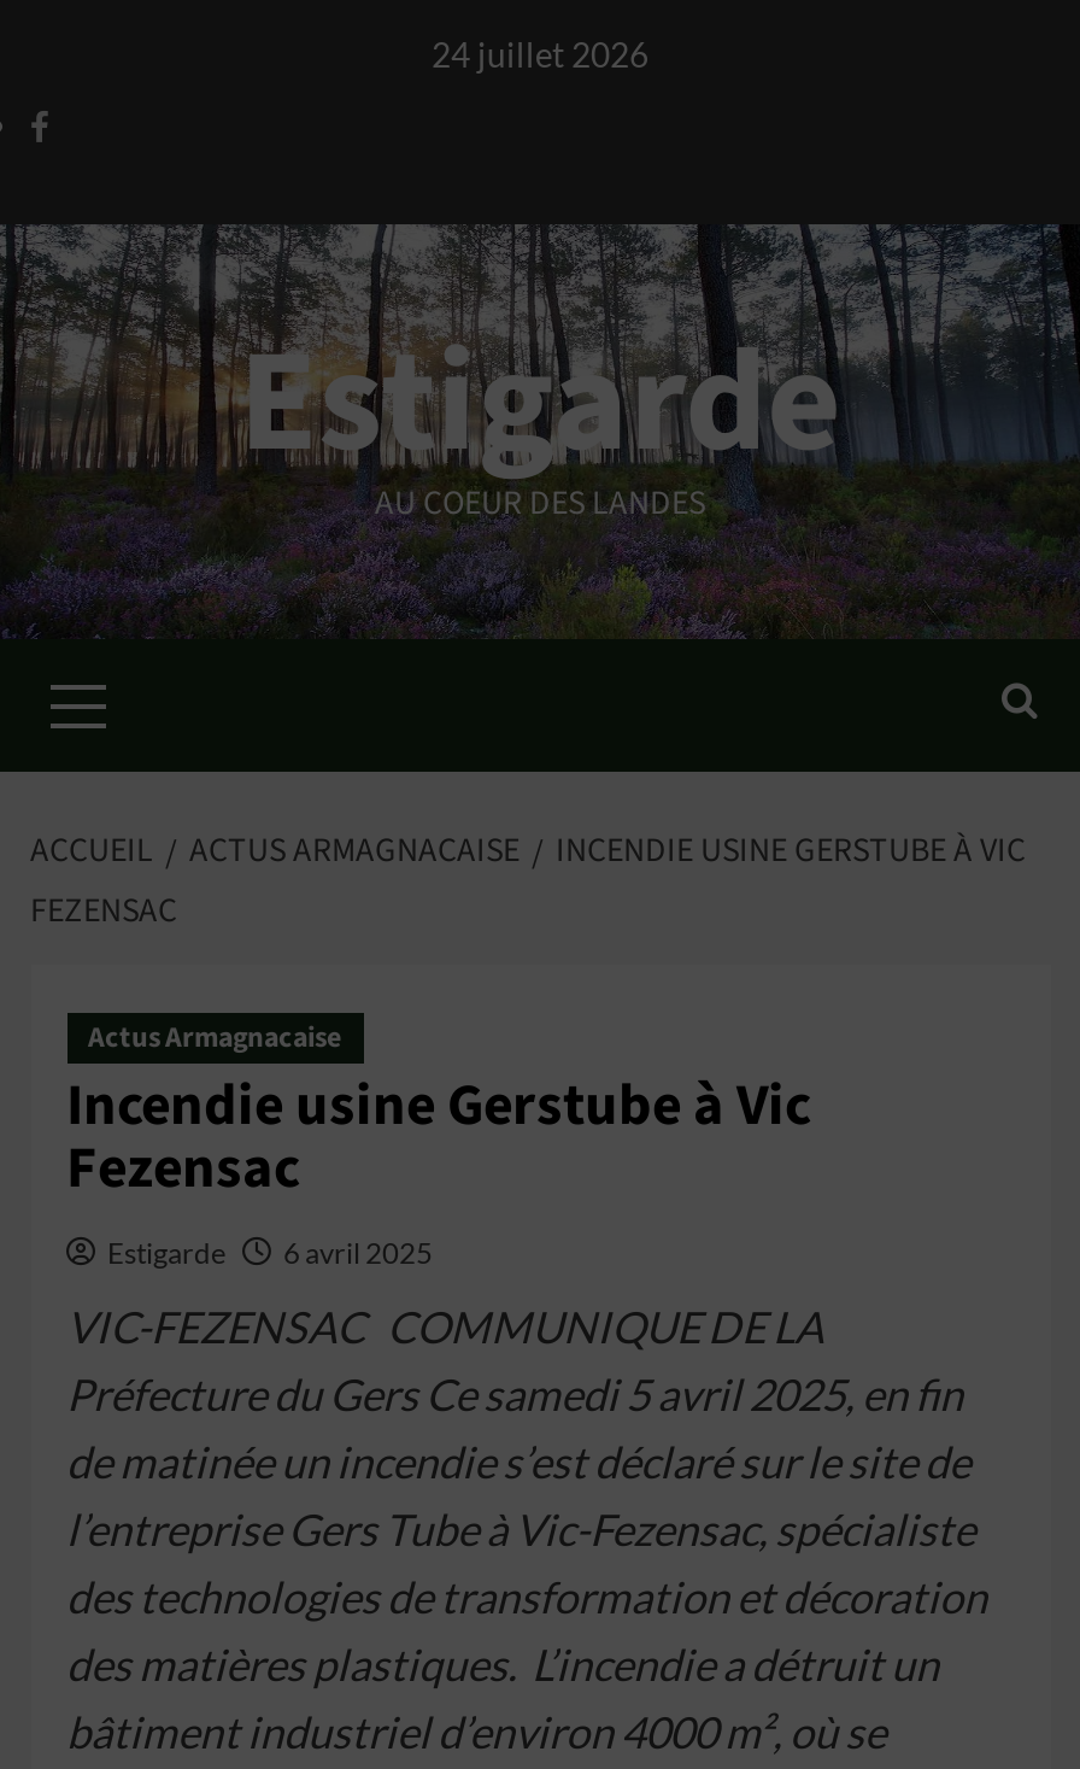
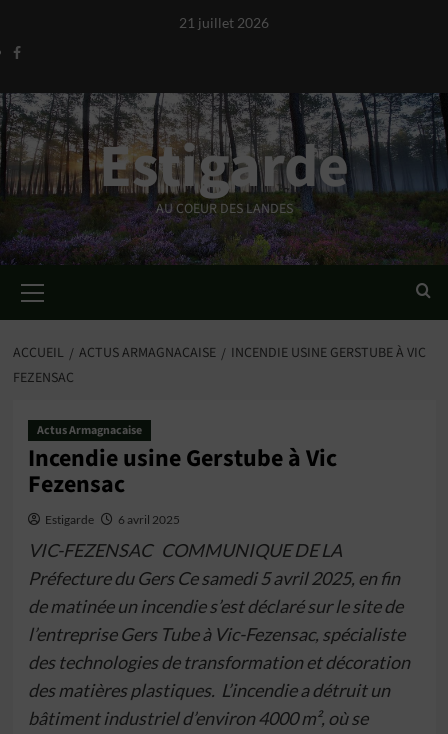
[432,34,648,75] 24 juillet 2026 -> [179,14,269,31] 21 juillet 2026

